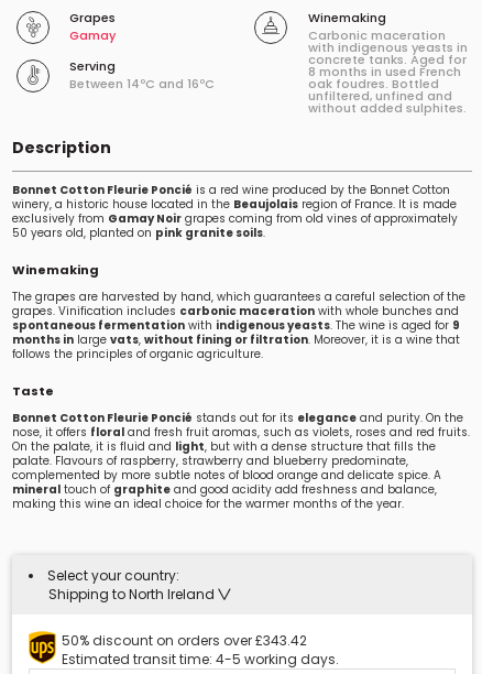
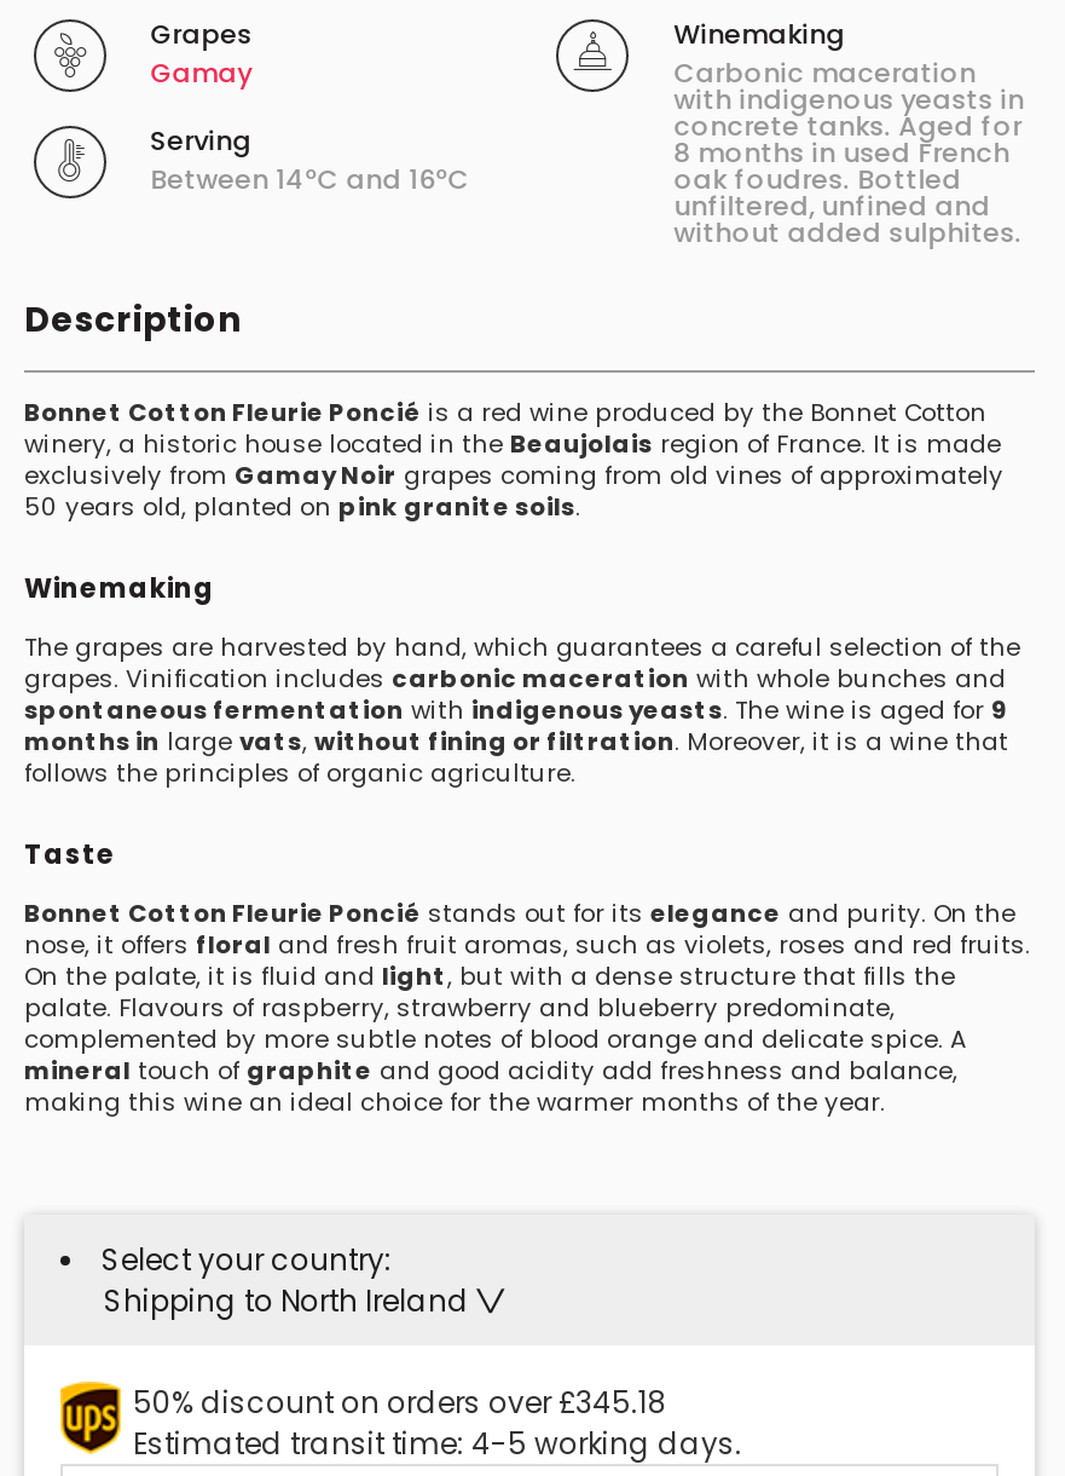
[62,631,307,650] 50% discount on orders over £343.42 -> [133,1382,667,1423] 50% discount on orders over £345.18

